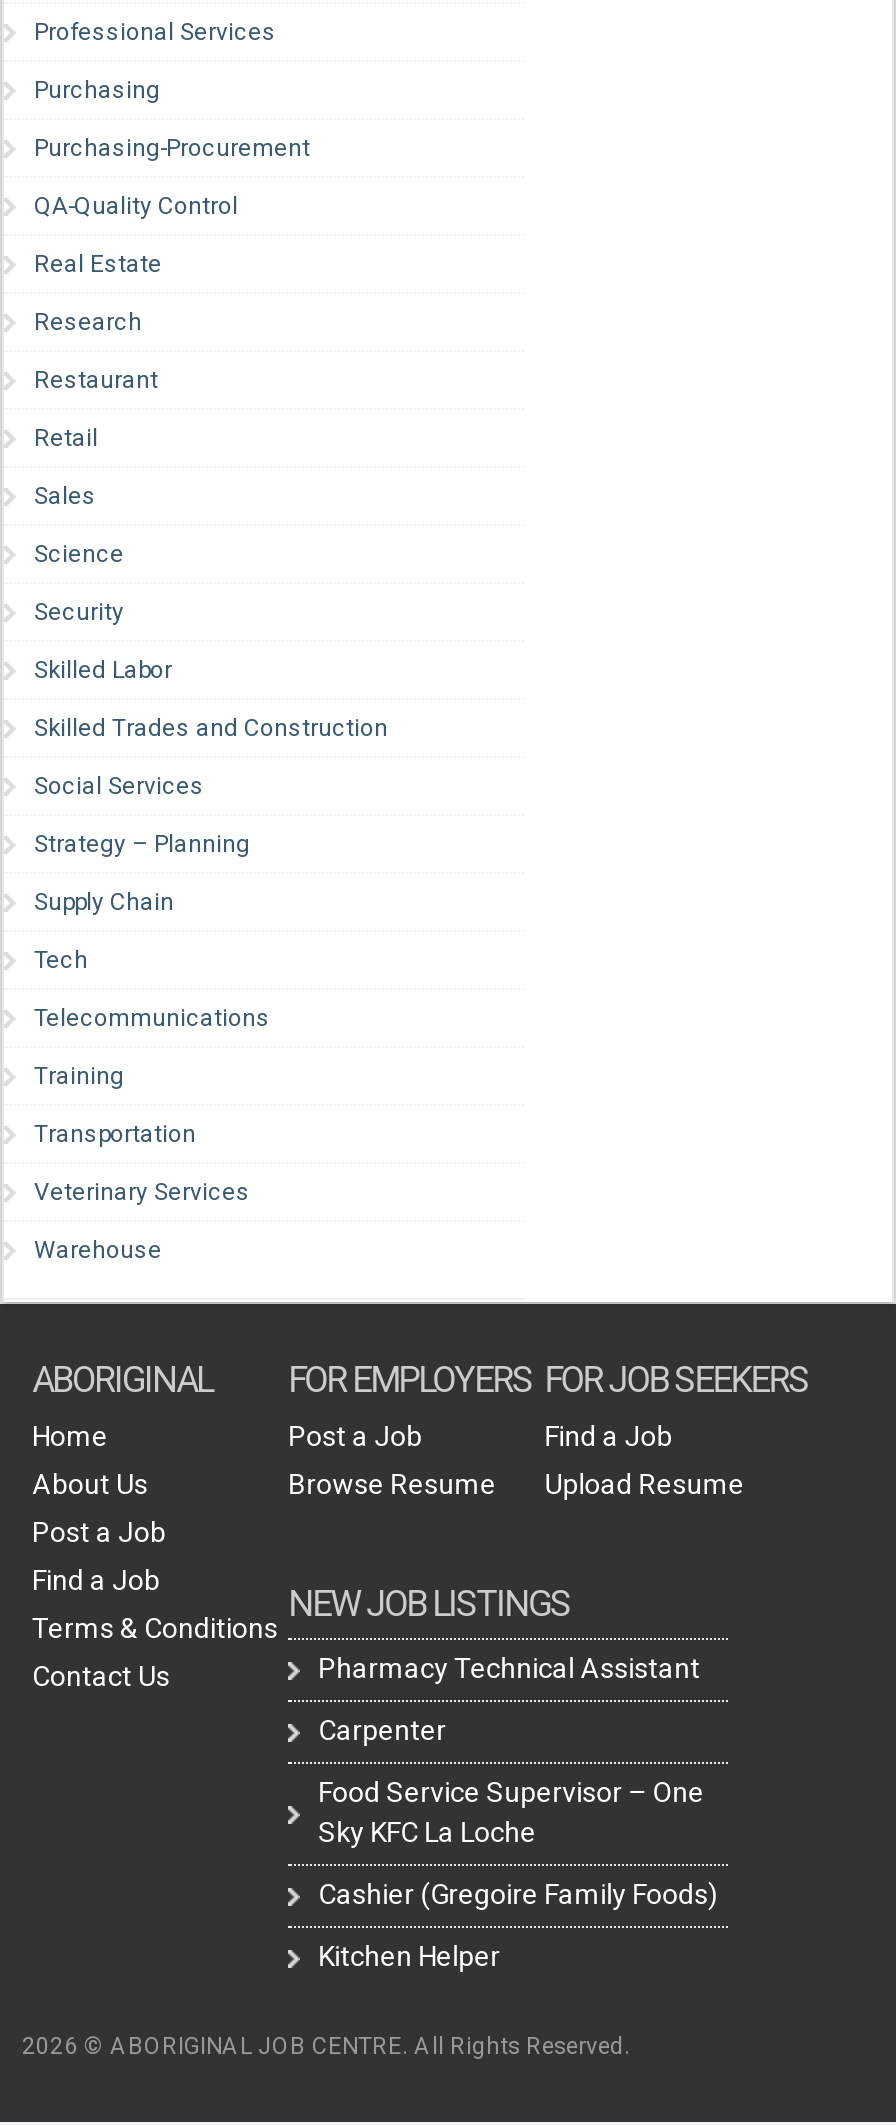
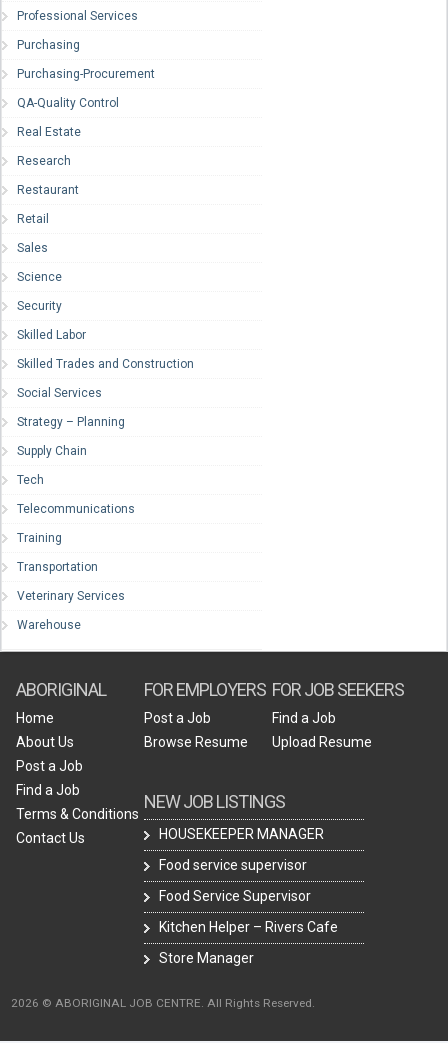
[318,1653,700,1685] Pharmacy Technical Assistant -> [159,826,324,842] HOUSEKEEPER MANAGER
[318,1715,446,1747] Carpenter -> [159,857,307,873] Food service supervisor
[318,1777,704,1849] Food Service Supervisor – One | Sky KFC La Loche -> [159,888,311,904] Food Service Supervisor
[318,1879,718,1911] Cashier (Gregoire Family Foods) -> [159,919,338,935] Kitchen Helper – Rivers Cafe
[318,1941,500,1973] Kitchen Helper -> [159,950,254,966] Store Manager

